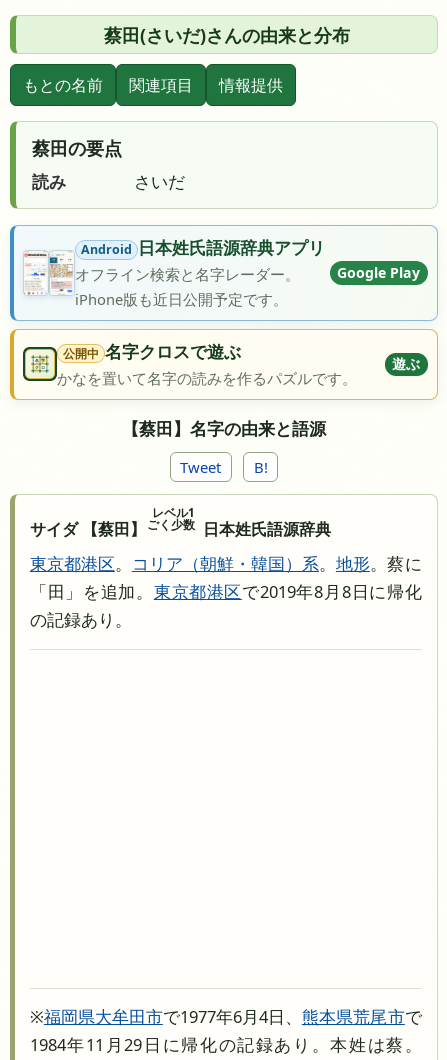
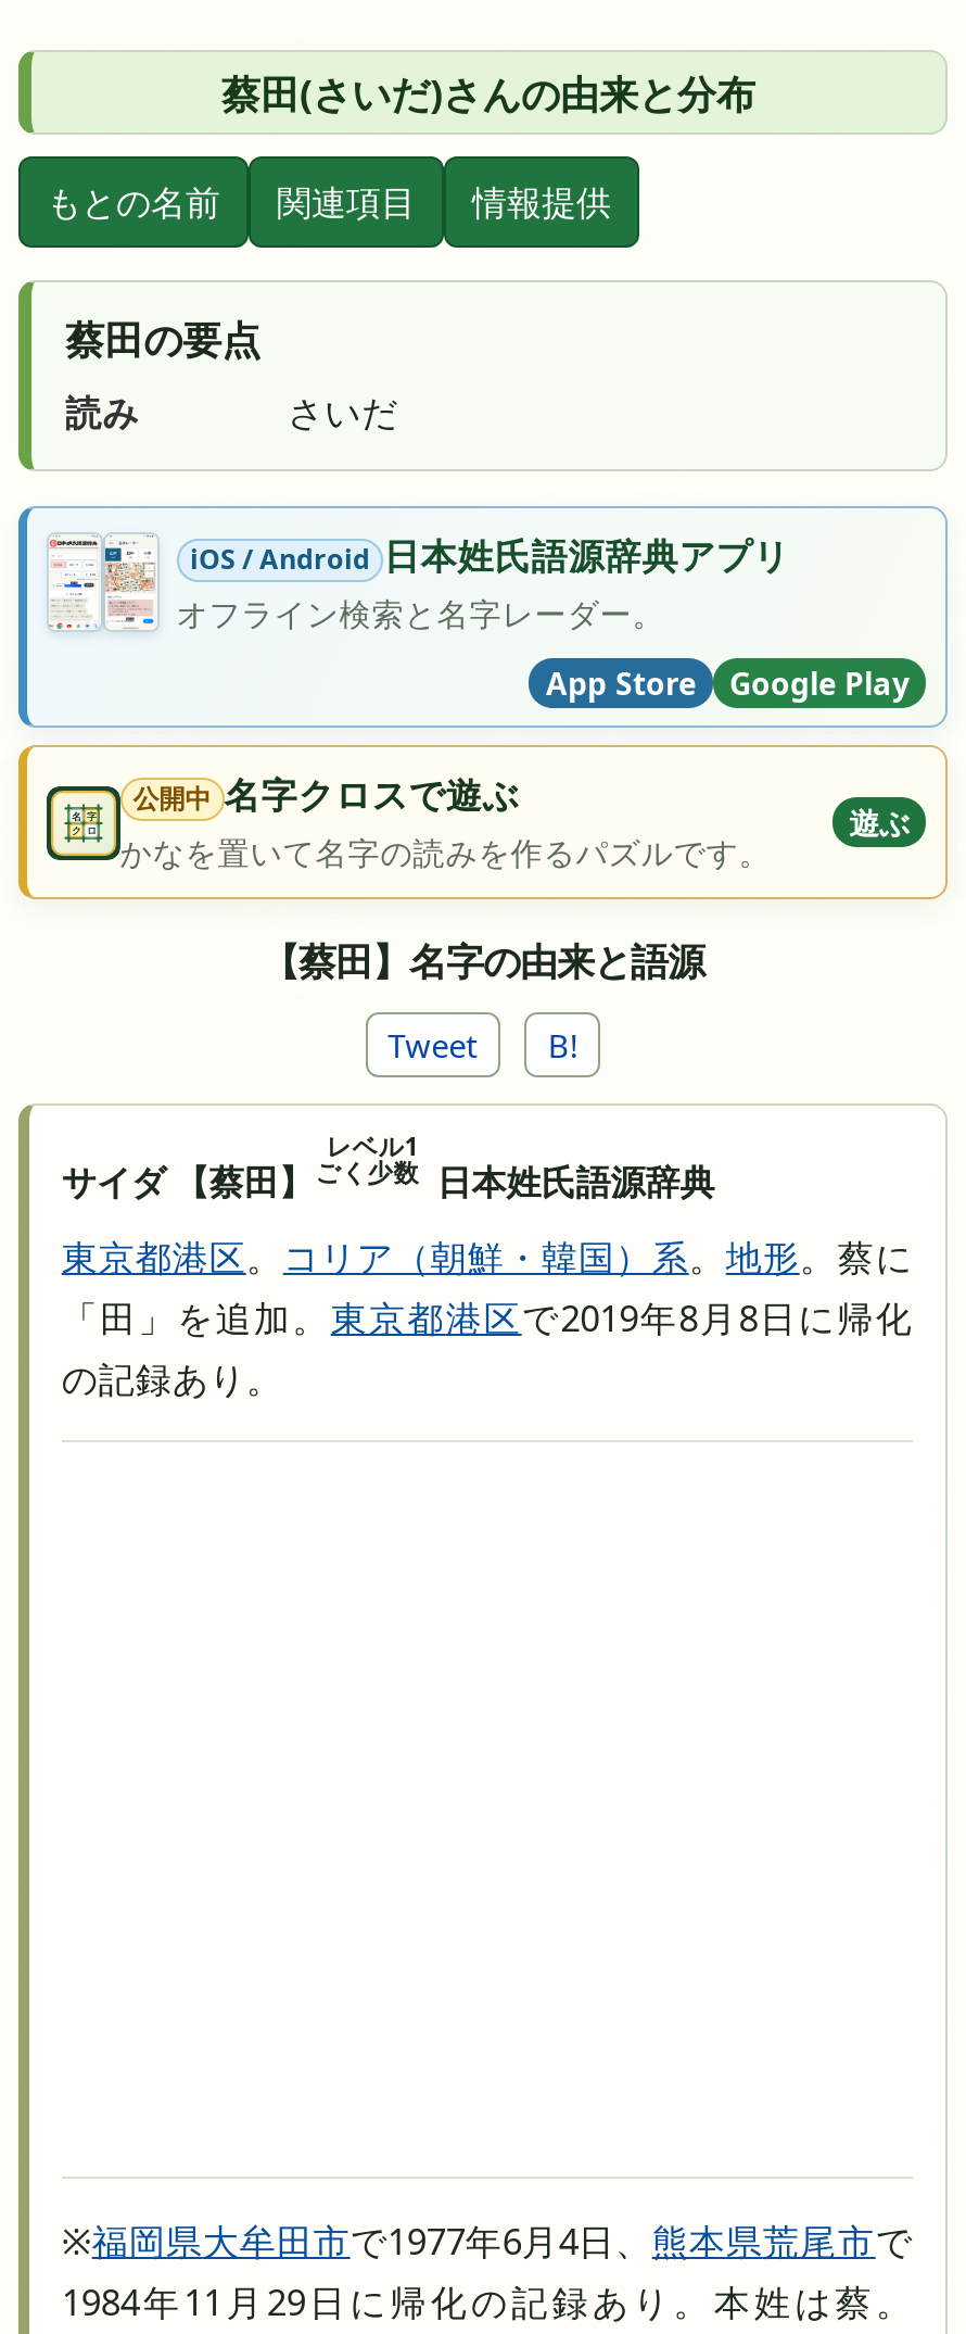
[24,236,325,296] [image] | Android 日本姓氏語源辞典アプリ -> [47,530,790,647] [image] | iOS / Android 日本姓氏語源辞典アプリ
moved [337,263,420,282] -> [729,662,910,703]: Google Play
[75,289,288,309] iPhone版も近日公開予定です。 -> [546,662,696,703] App Store

